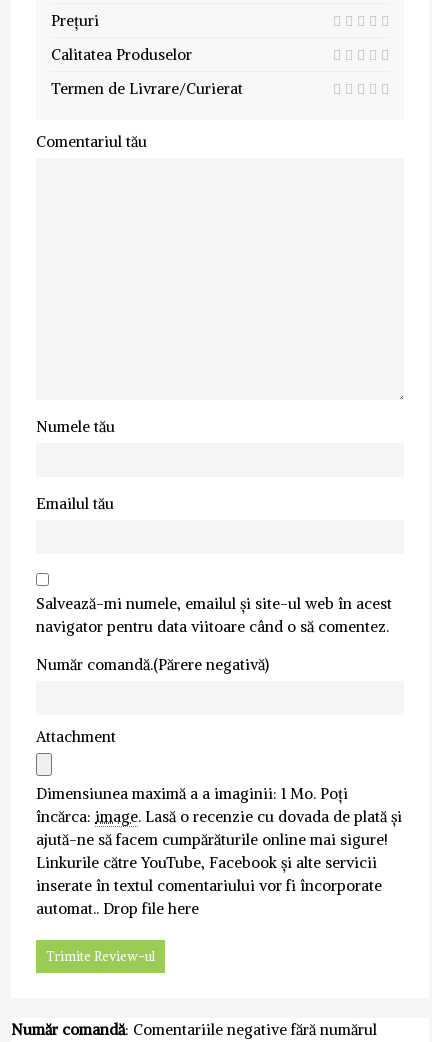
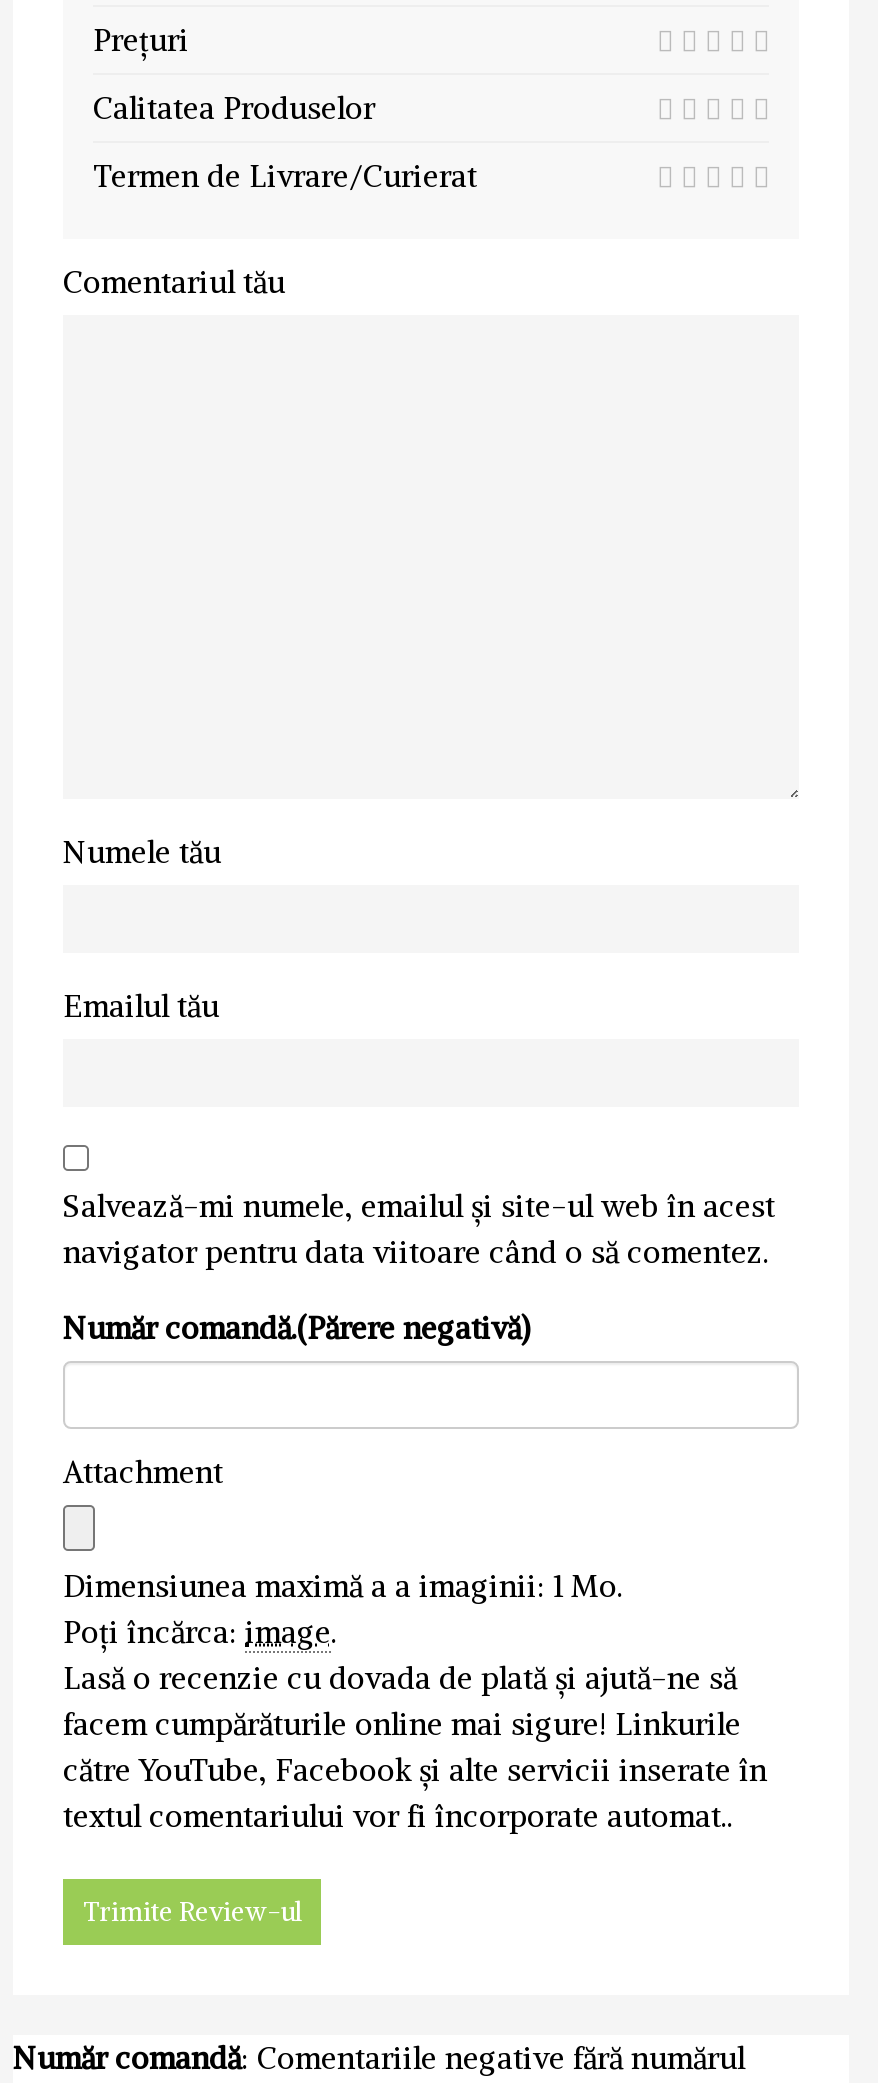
[36,784,402,918] Dimensiunea maximă a a imaginii: 1 Mo. Poți | încărca: image. Lasă o recenzie cu dovada de plată și | ajută-ne să facem cumpărăturile online mai sigure! | Linkurile către YouTube, Facebook și alte servicii | inserate în textul comentariului vor fi încorporate | automat.. Drop file here -> [63,1566,767,1834] Dimensiunea maximă a a imaginii: 1 Mo. | Poți încărca: image. | Lasă o recenzie cu dovada de plată și ajută-ne să | facem cumpărăturile online mai sigure! Linkurile | către YouTube, Facebook și alte servicii inserate în | textul comentariului vor fi încorporate automat..

